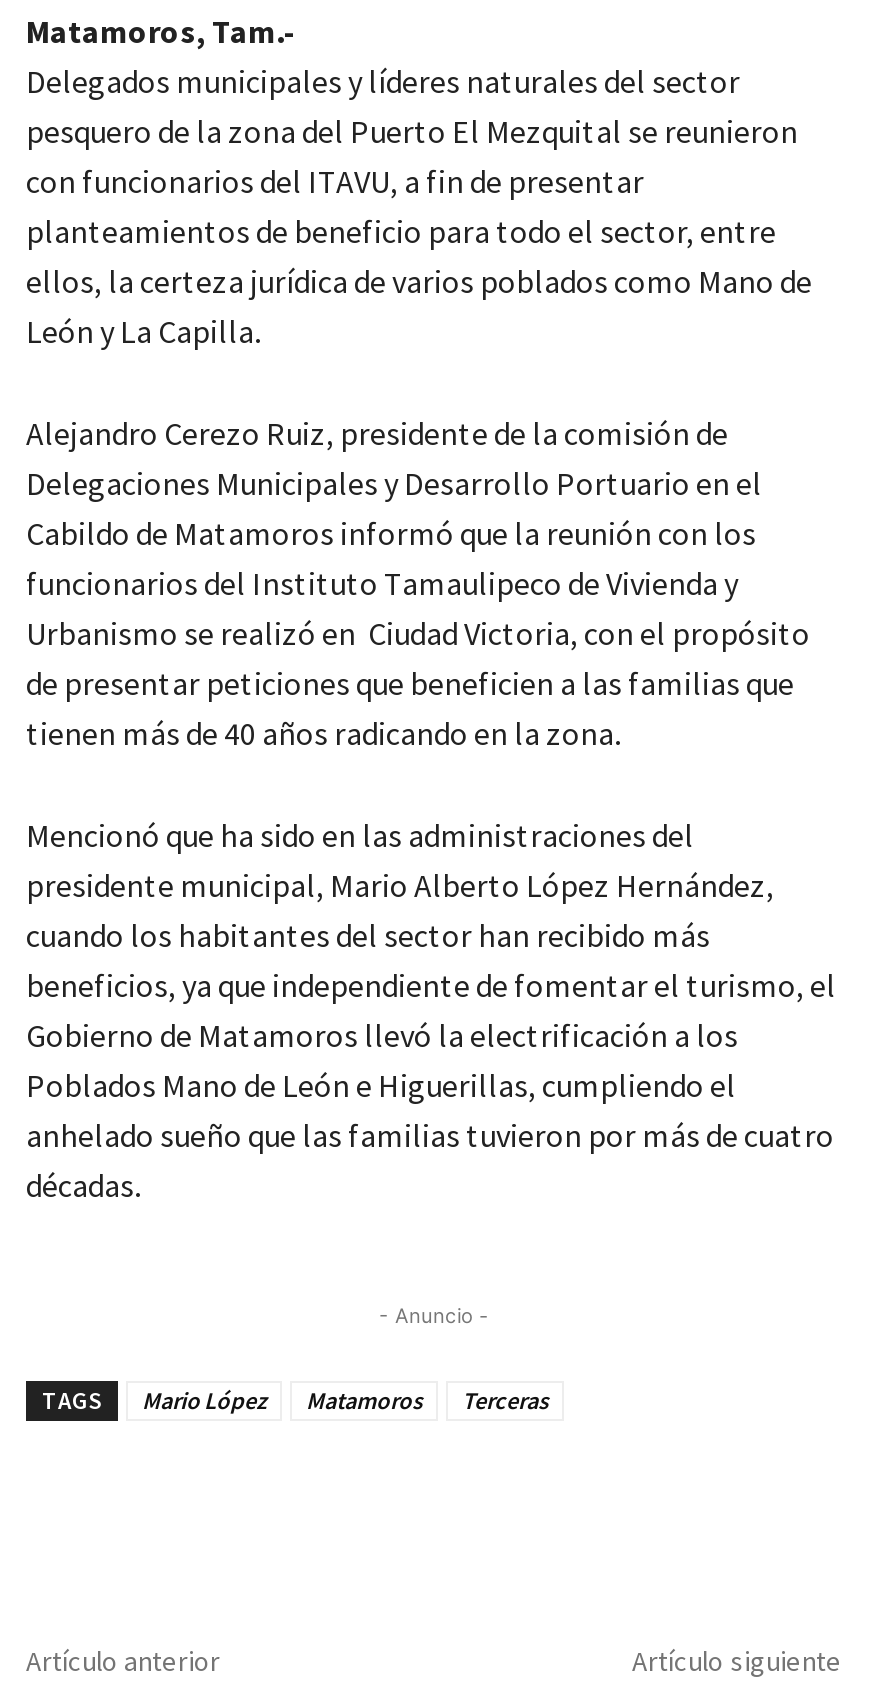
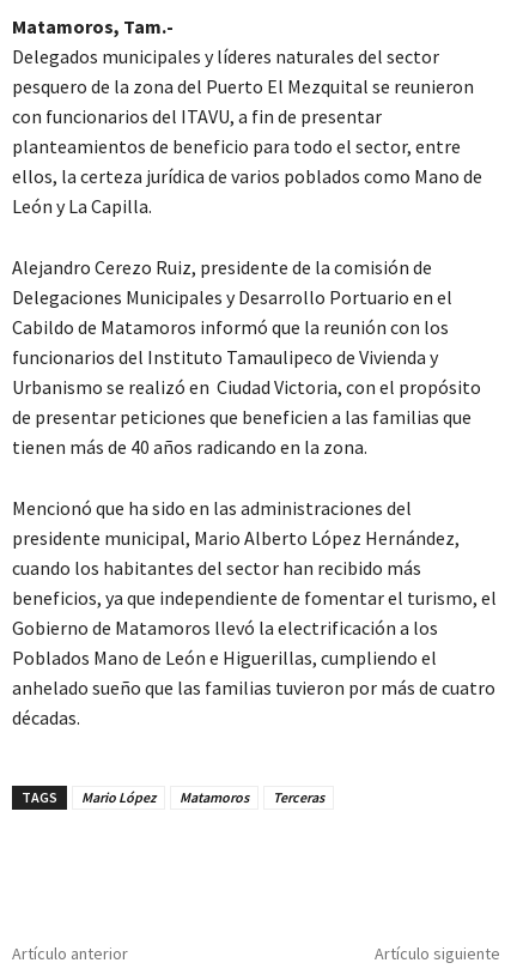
[379,1303,489,1327] - Anuncio - -> none

